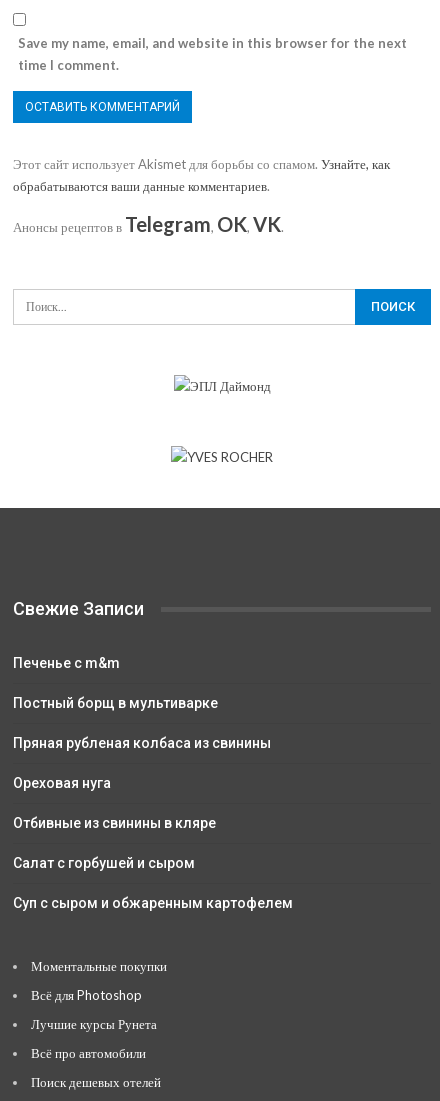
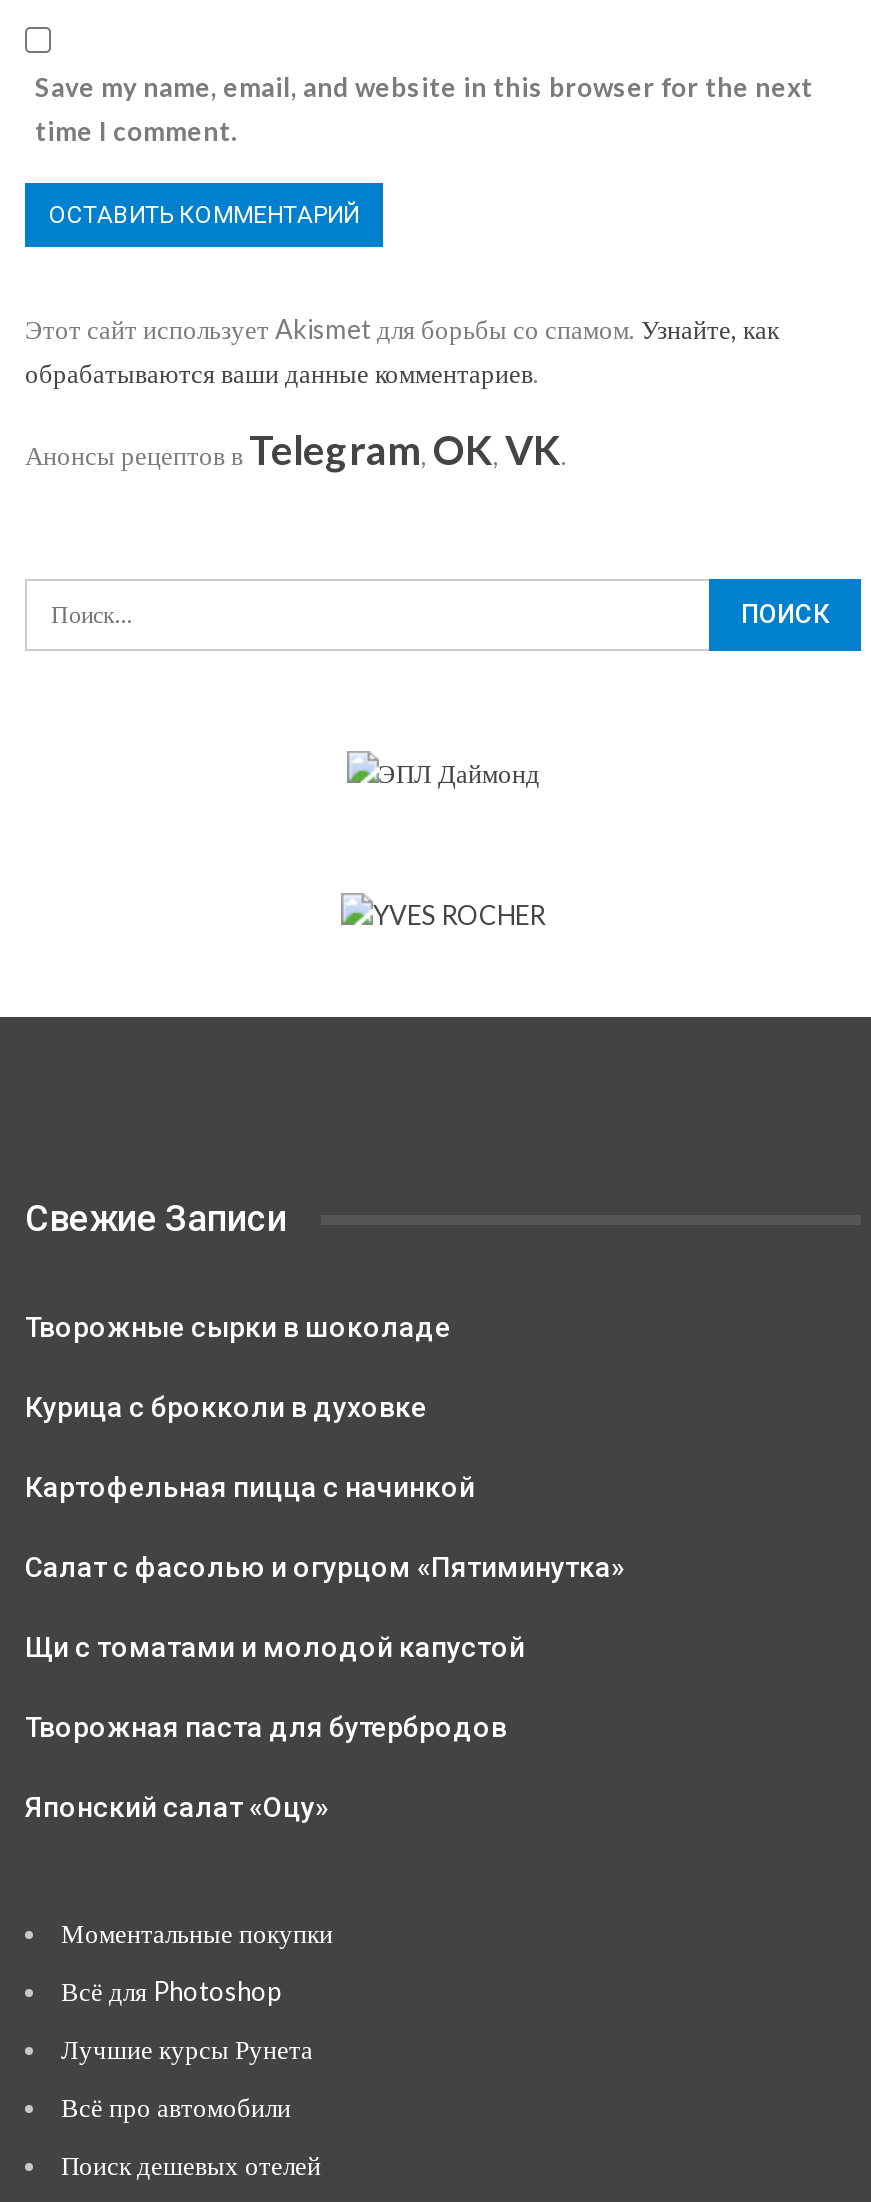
[13,655,120,671] Печенье с m&m -> [25,1312,451,1344] Творожные сырки в шоколаде
[13,695,218,711] Постный борщ в мультиварке -> [25,1392,427,1424] Курица с брокколи в духовке
[13,735,271,751] Пряная рубленая колбаса из свинины -> [25,1472,475,1504] Картофельная пицца с начинкой
[13,775,111,791] Ореховая нуга -> [25,1552,625,1584] Салат с фасолью и огурцом «Пятиминутка»
[13,815,216,831] Отбивные из свинины в кляре -> [25,1632,525,1664] Щи с томатами и молодой капустой
[13,855,195,871] Салат с горбушей и сыром -> [25,1712,507,1744] Творожная паста для бутербродов
[13,895,293,911] Суп с сыром и обжаренным картофелем -> [25,1792,329,1824] Японский салат «Оцу»

